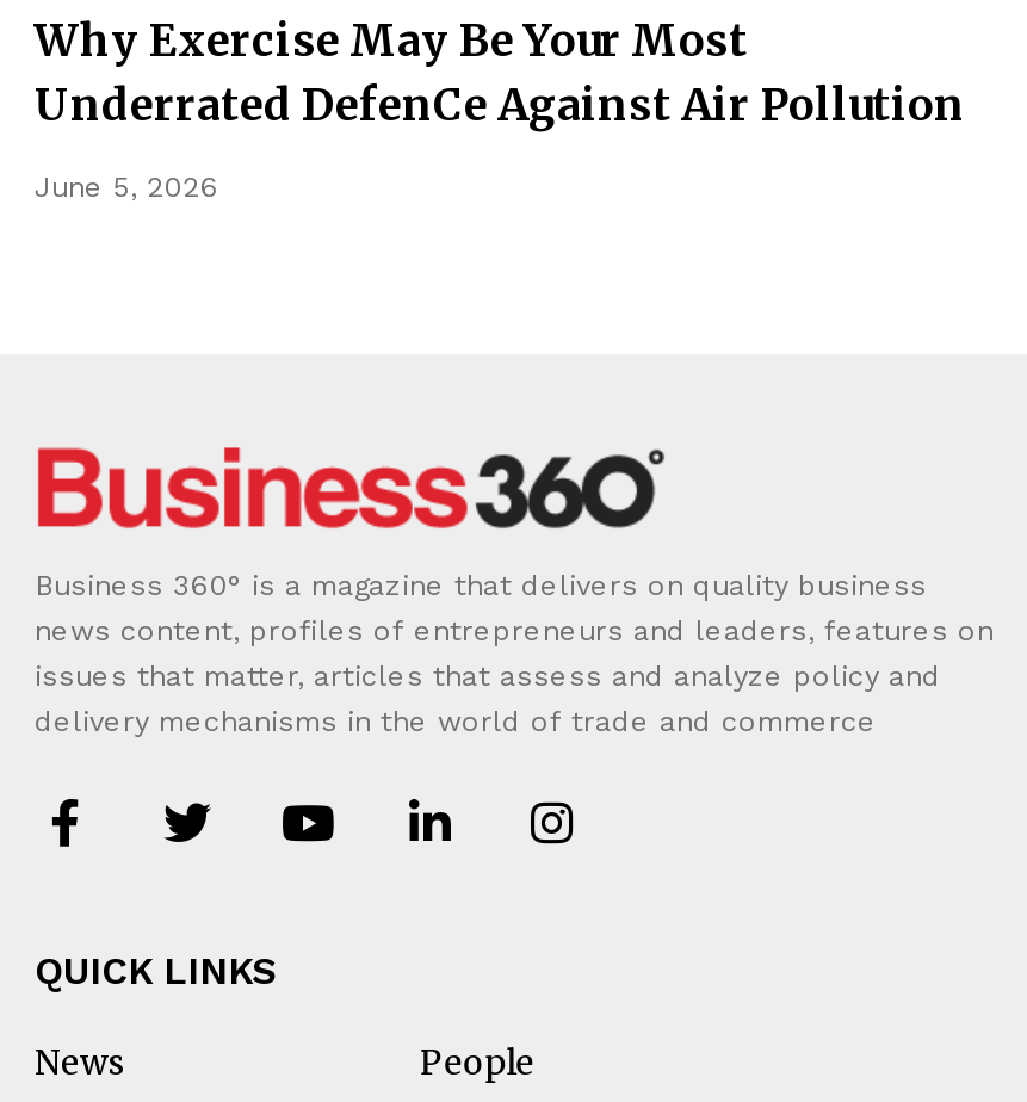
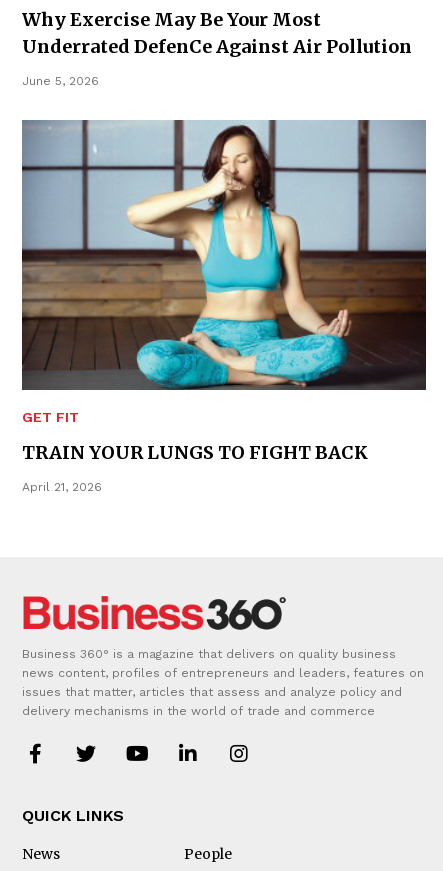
none -> [21,119,427,493] [image] | GET FIT | TRAIN YOUR LUNGS TO FIGHT BACK | April 21, 2026

